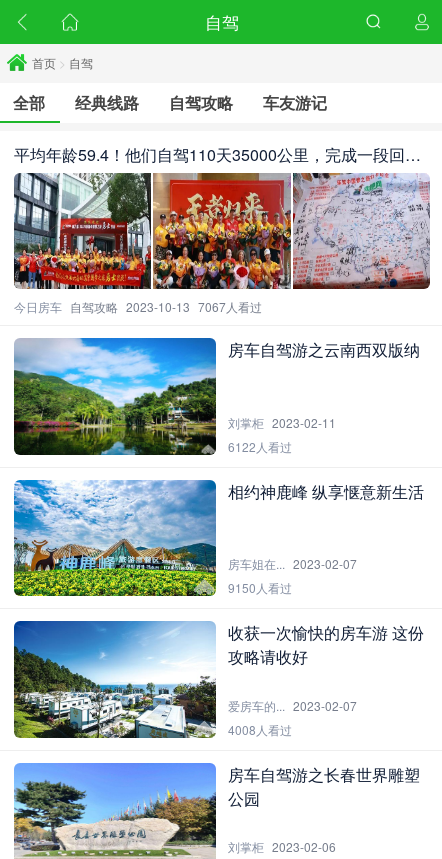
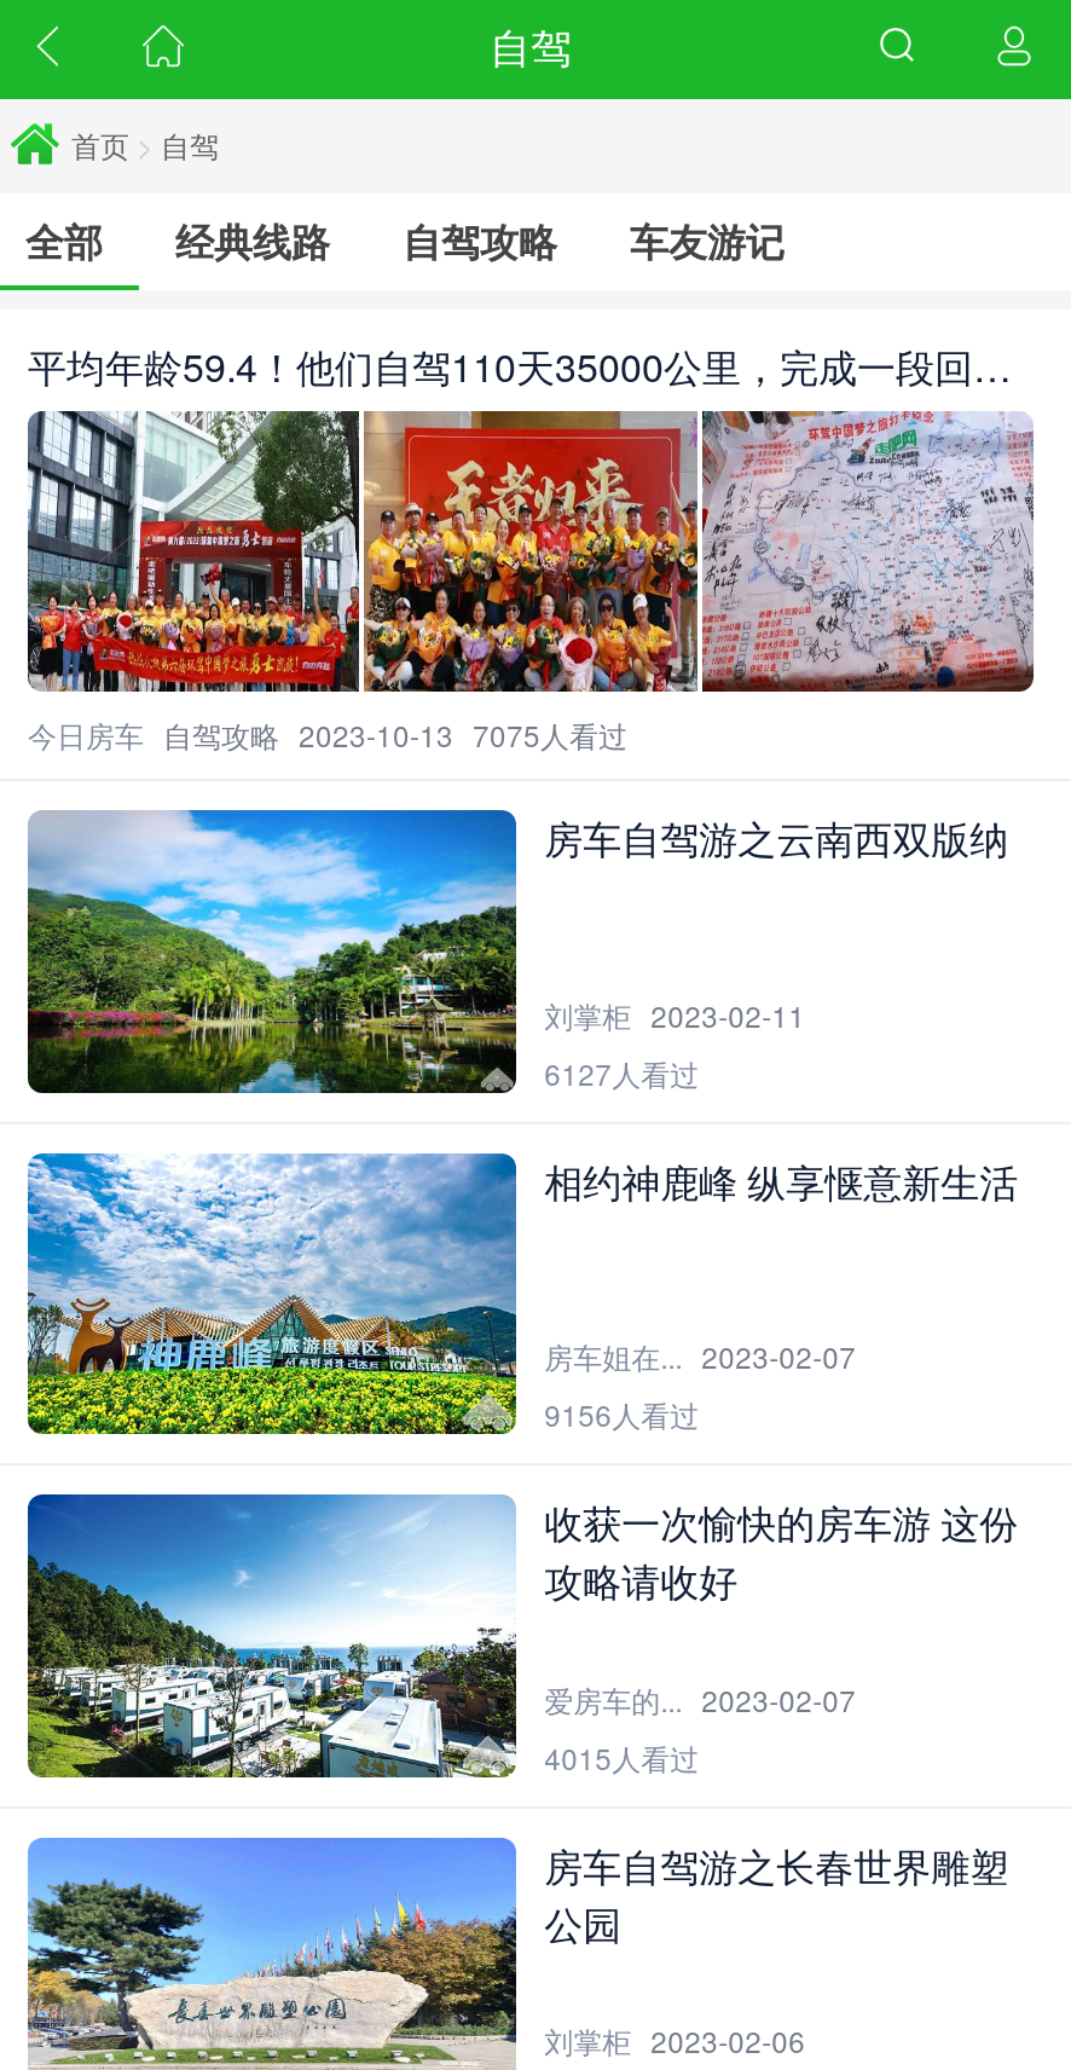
[14,298,262,315] 今日房车 自驾攻略 2023-10-13 7067人看过 -> [28,715,627,756] 今日房车 自驾攻略 2023-10-13 7075人看过
[228,438,292,455] 6122人看过 -> [544,1051,699,1092] 6127人看过
[228,579,292,596] 9150人看过 -> [544,1393,699,1434] 9156人看过
[228,721,292,738] 4008人看过 -> [544,1736,699,1777] 4015人看过

